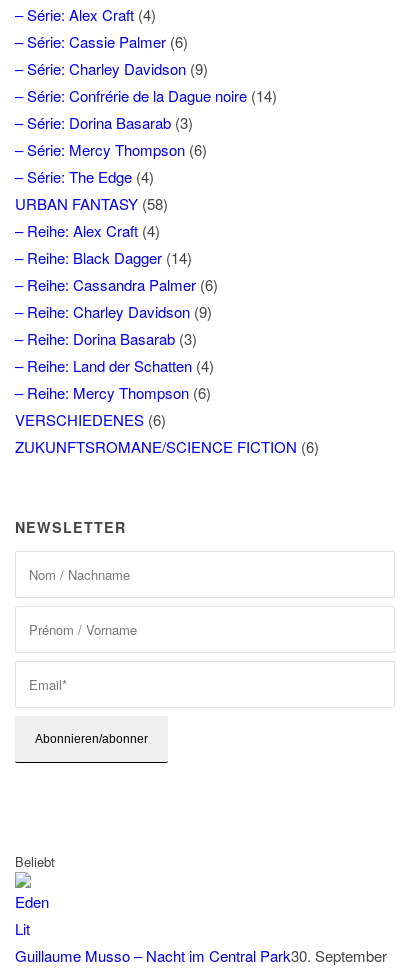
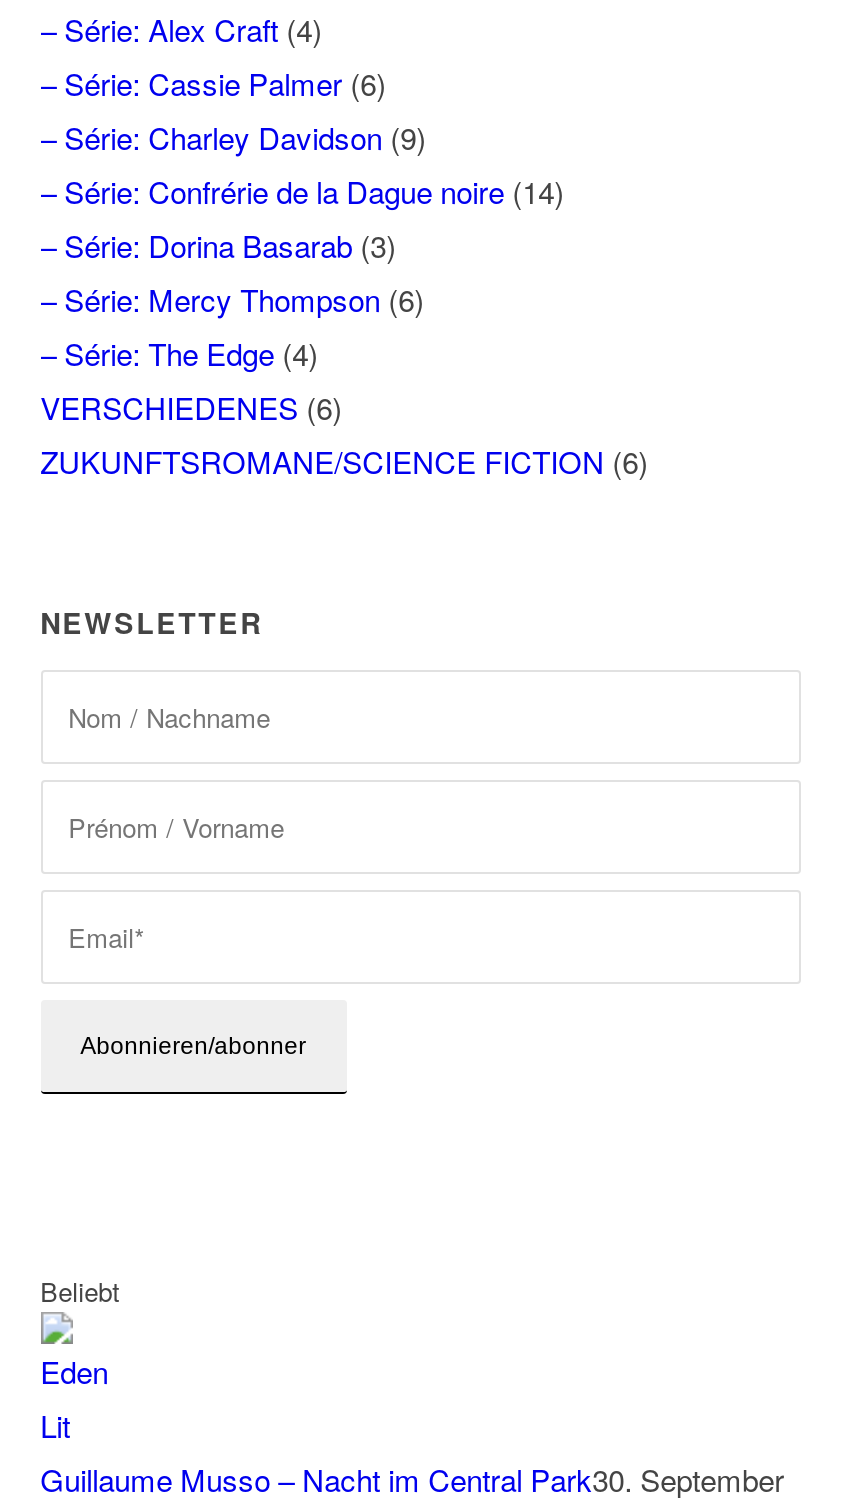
[15,193,218,403] URBAN FANTASY (58) | – Reihe: Alex Craft (4) | – Reihe: Black Dagger (14) | – Reihe: Cassandra Palmer (6) | – Reihe: Charley Davidson (9) | – Reihe: Dorina Basarab (3) | – Reihe: Land der Schatten (4) | – Reihe: Mercy Thompson (6) -> none

